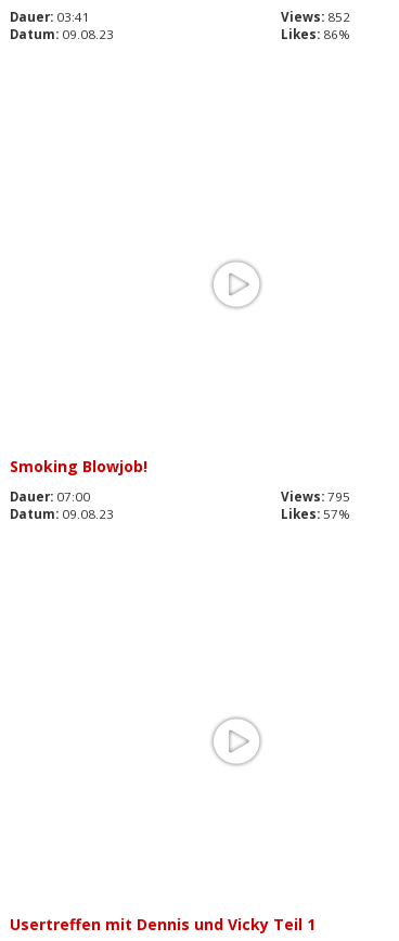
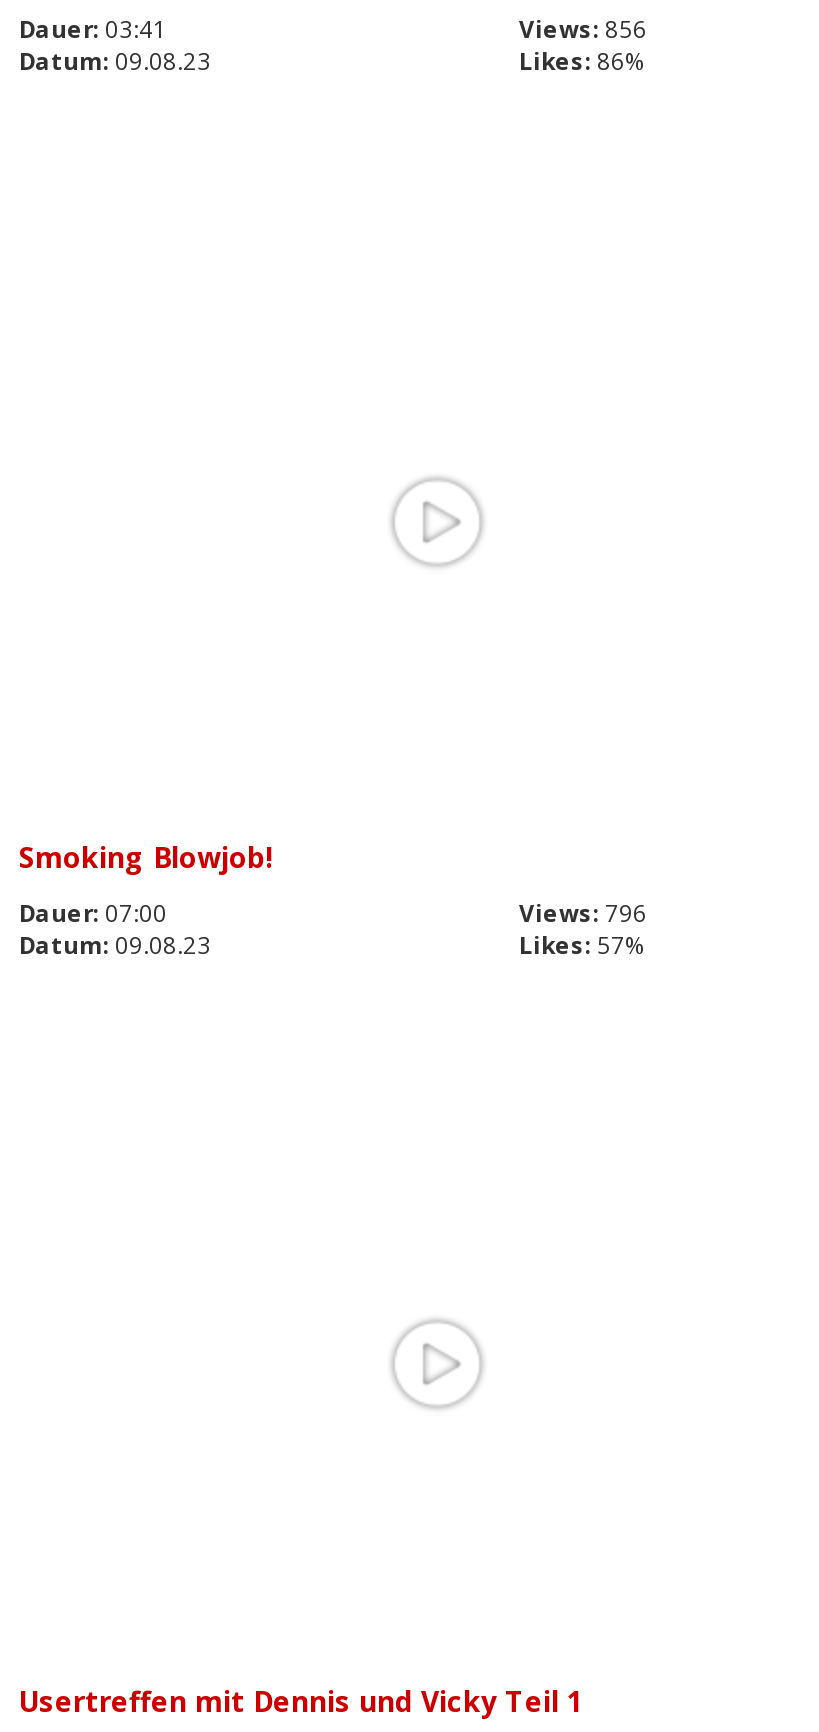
[281,8,350,25] Views: 852 -> [519,13,647,43] Views: 856
[281,489,350,505] Views: 795 -> [519,899,647,929] Views: 796

